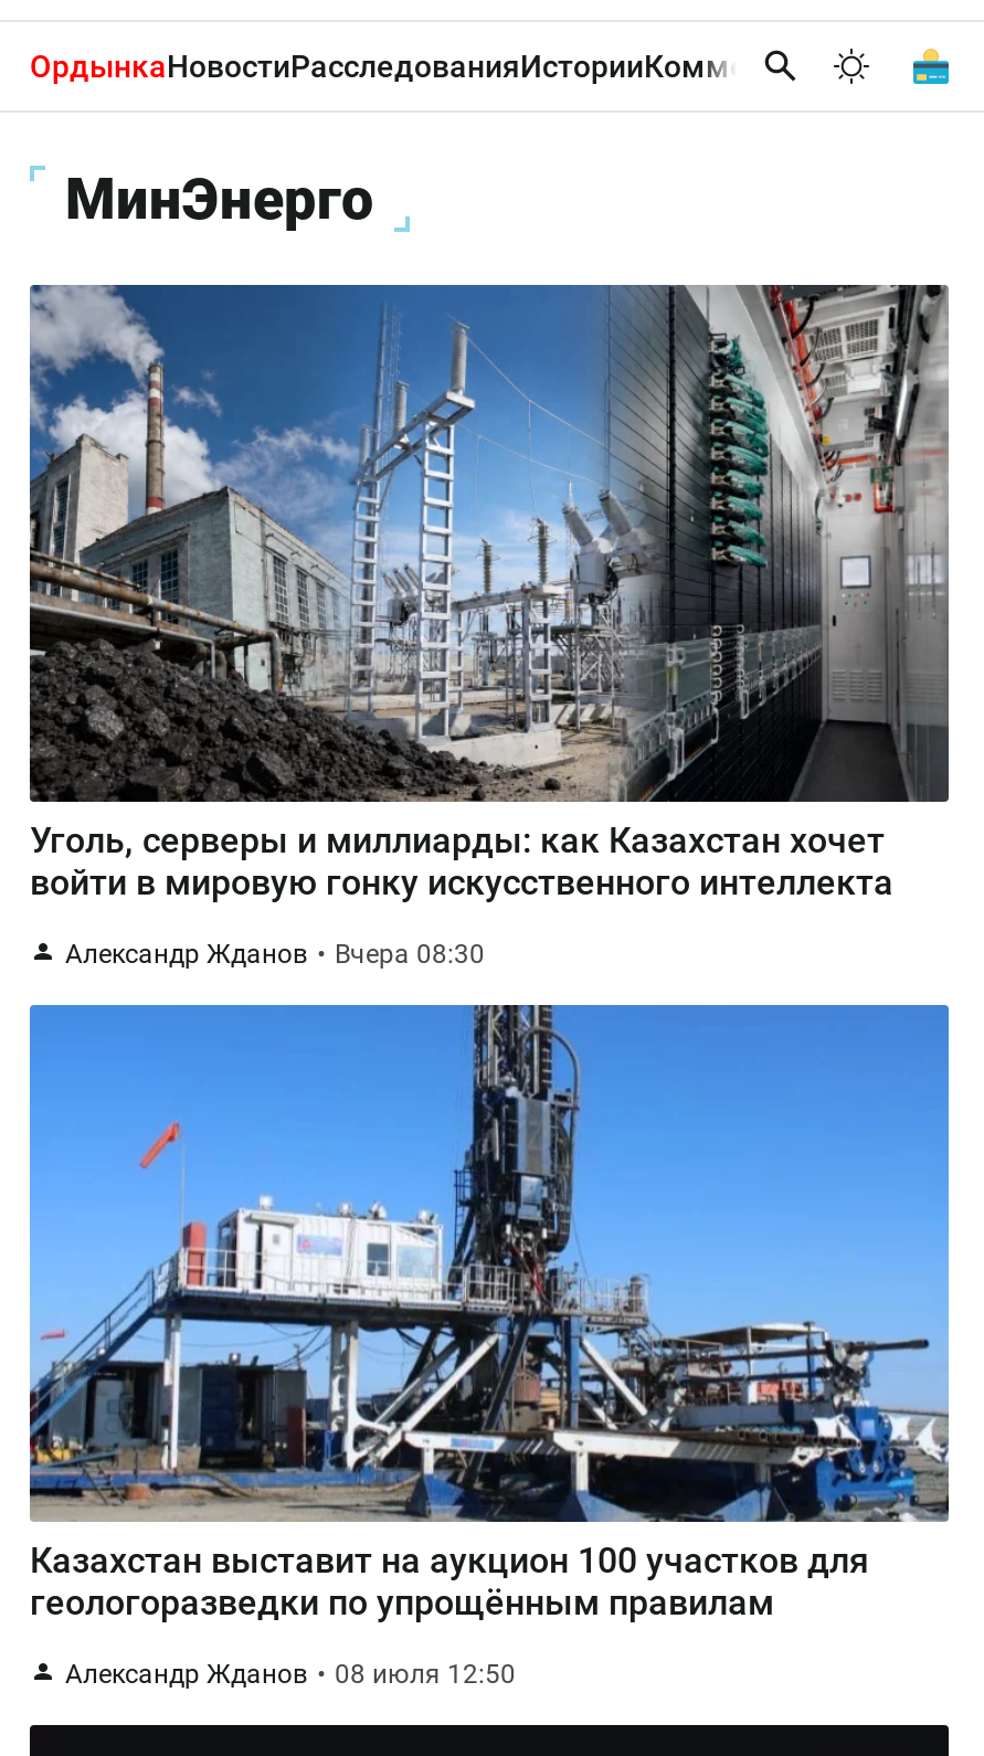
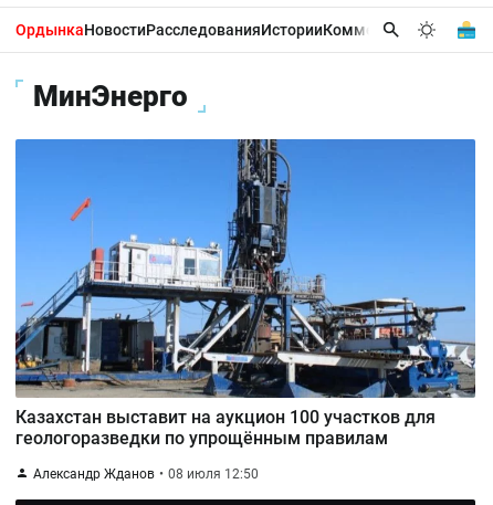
[28,283,951,970] [image] | Уголь, серверы и миллиарды: как Казахстан хочет | войти в мировую гонку искусственного интеллекта | Александр Жданов | Вчера 08:30 -> none

